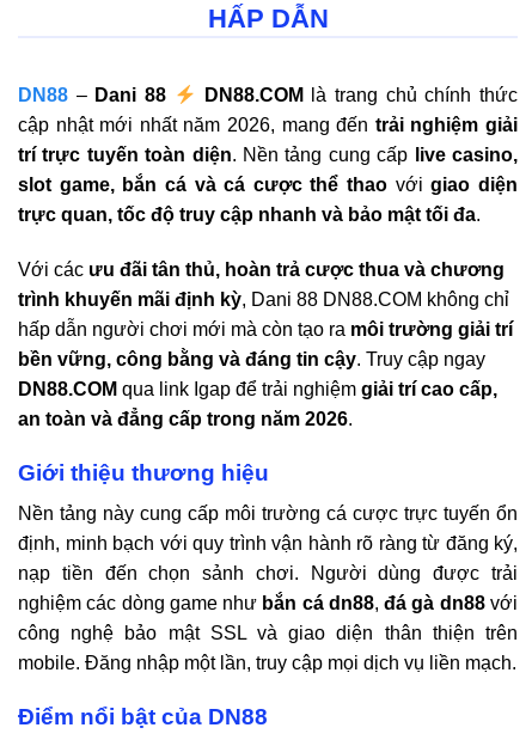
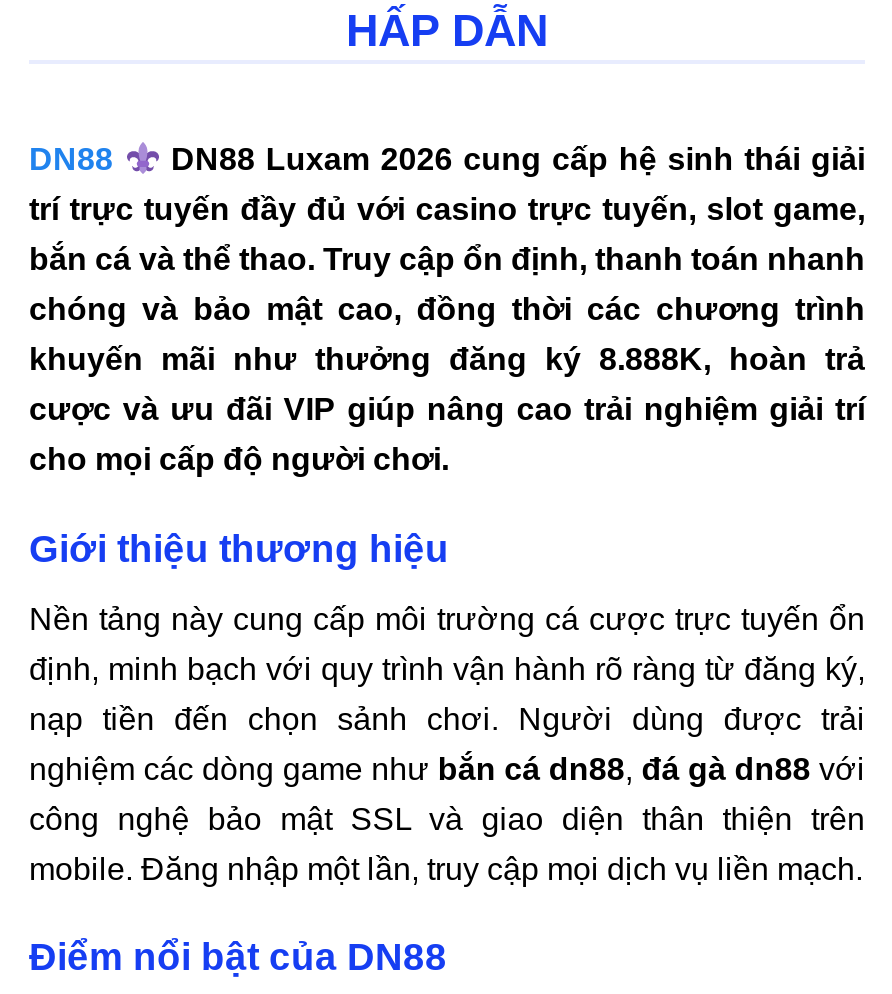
[18,85,518,429] DN88 – Dani 88 | DN88.COM là trang chủ chính thức | cập nhật mới nhất năm 2026, mang đến trải nghiệm giải | trí trực tuyến toàn diện. Nền tảng cung cấp live casino, | slot game, bắn cá và cá cược thể thao với giao diện | trực quan, tốc độ truy cập nhanh và bảo mật tối đa. | Với các ưu đãi tân thủ, hoàn trả cược thua và chương | trình khuyến mãi định kỳ, Dani 88 DN88.COM không chỉ | hấp dẫn người chơi mới mà còn tạo ra môi trường giải trí | bền vững, công bằng và đáng tin cậy. Truy cập ngay | DN88.COM qua link Igap để trải nghiệm giải trí cao cấp, | an toàn và đẳng cấp trong năm 2026. -> [29,142,865,476] DN88 | DN88 Luxam 2026 cung cấp hệ sinh thái giải | trí trực tuyến đầy đủ với casino trực tuyến, slot game, | bắn cá và thể thao. Truy cập ổn định, thanh toán nhanh | chóng và bảo mật cao, đồng thời các chương trình | khuyến mãi như thưởng đăng ký 8.888K, hoàn trả | cược và ưu đãi VIP giúp nâng cao trải nghiệm giải trí | cho mọi cấp độ người chơi.

